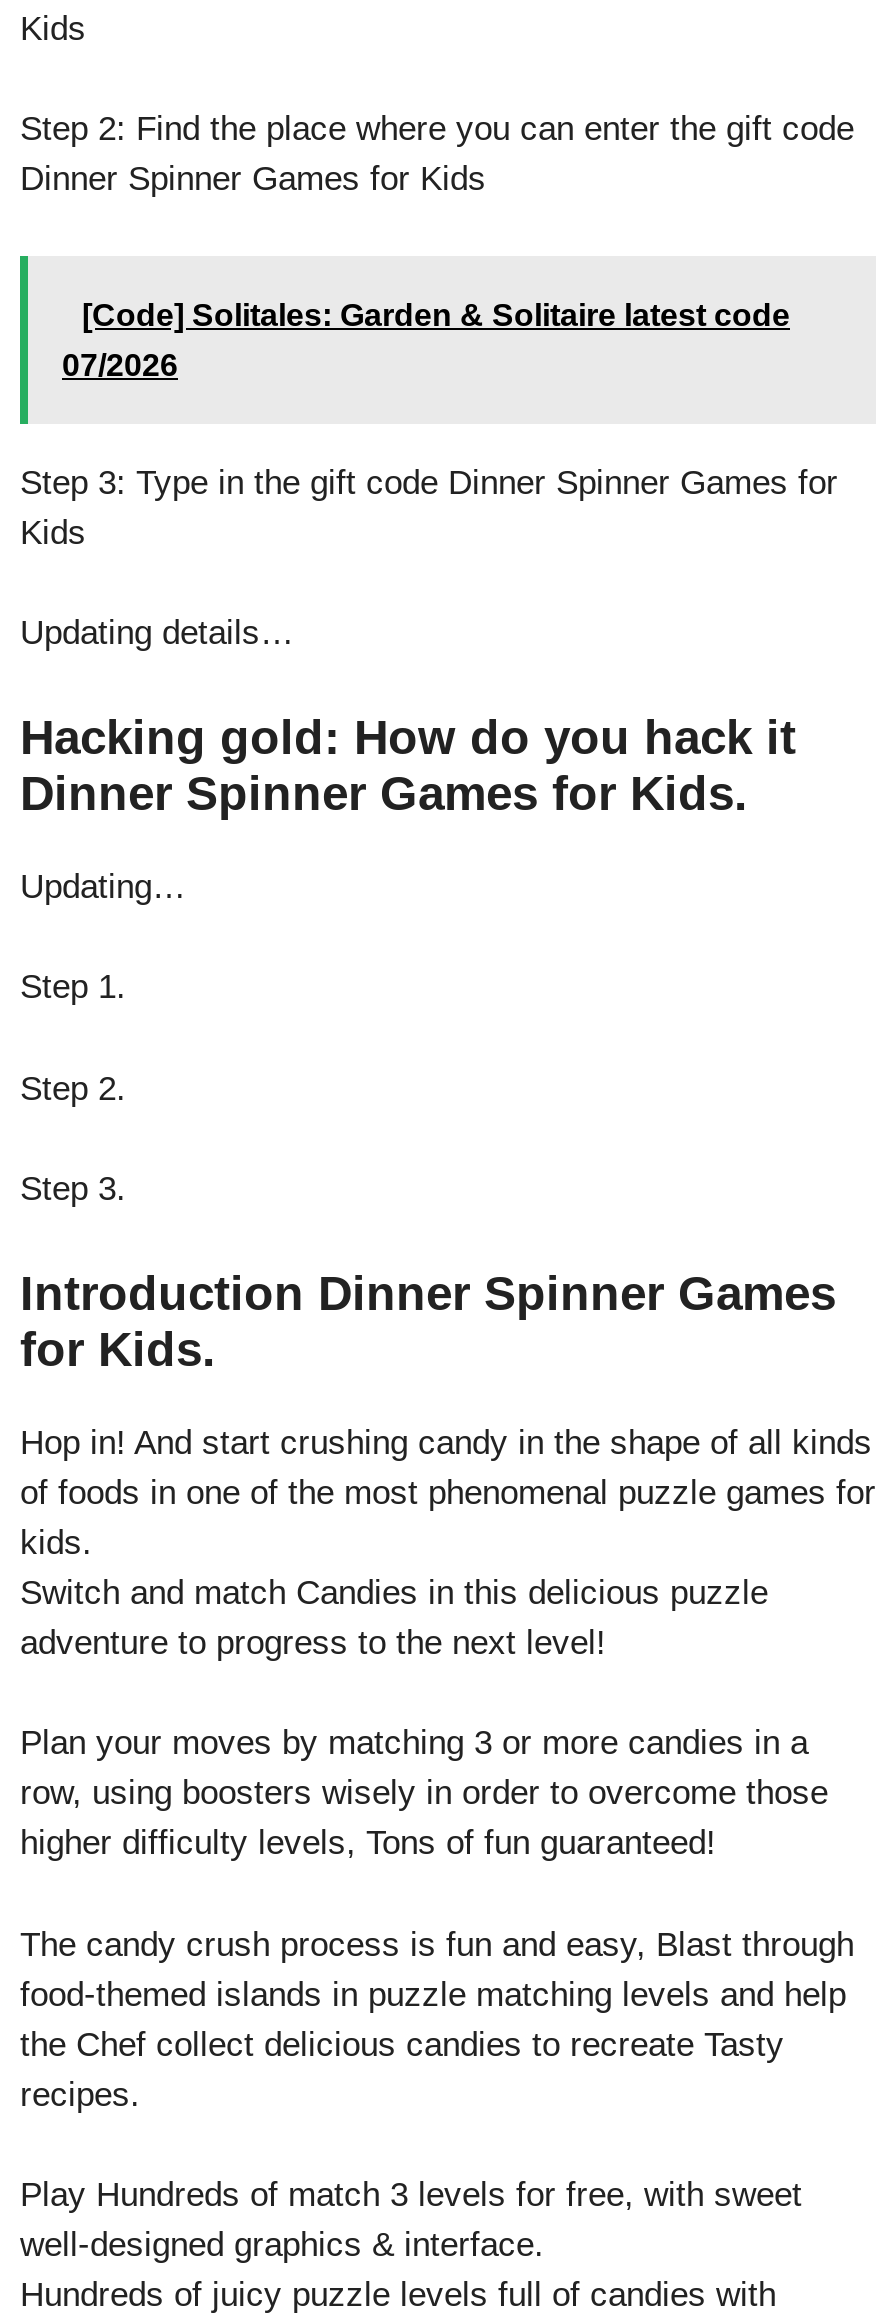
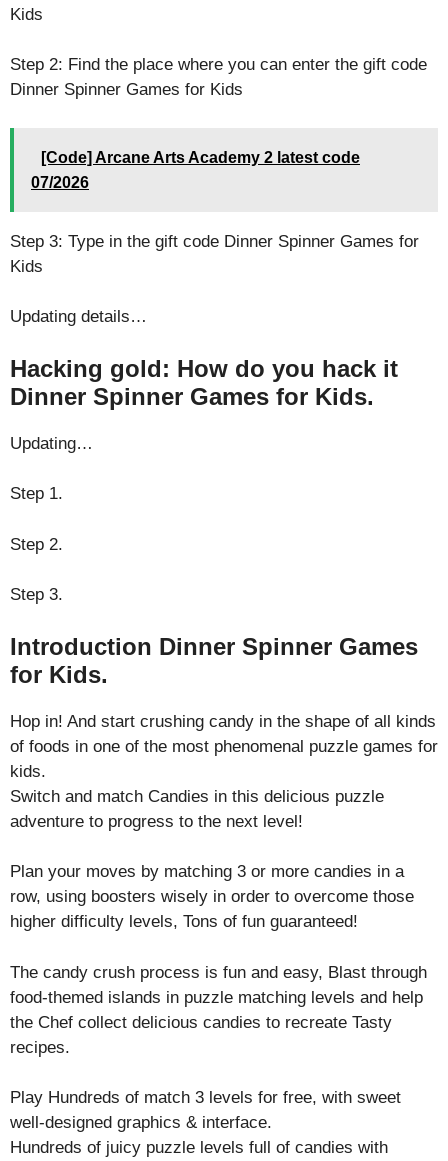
[82,297,790,331] [Code] Solitales: Garden & Solitaire latest code -> [41,148,360,165] [Code] Arcane Arts Academy 2 latest code

